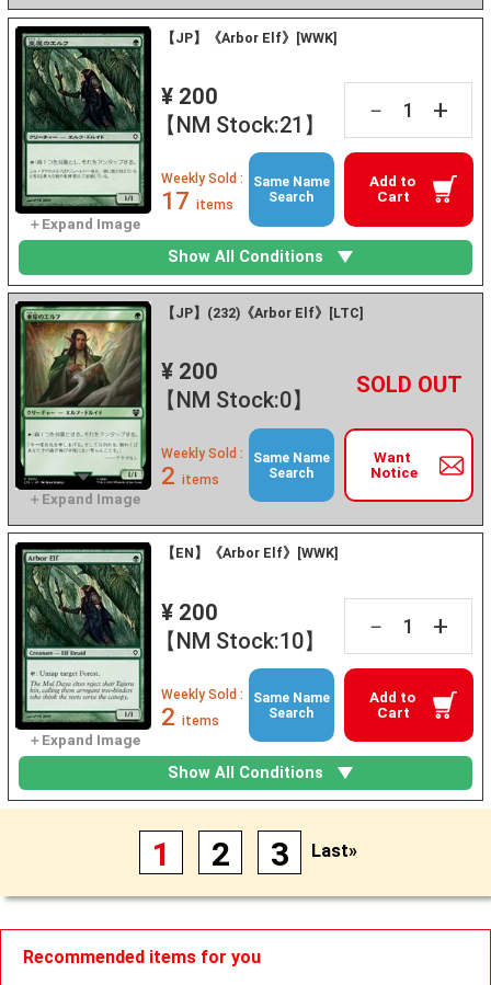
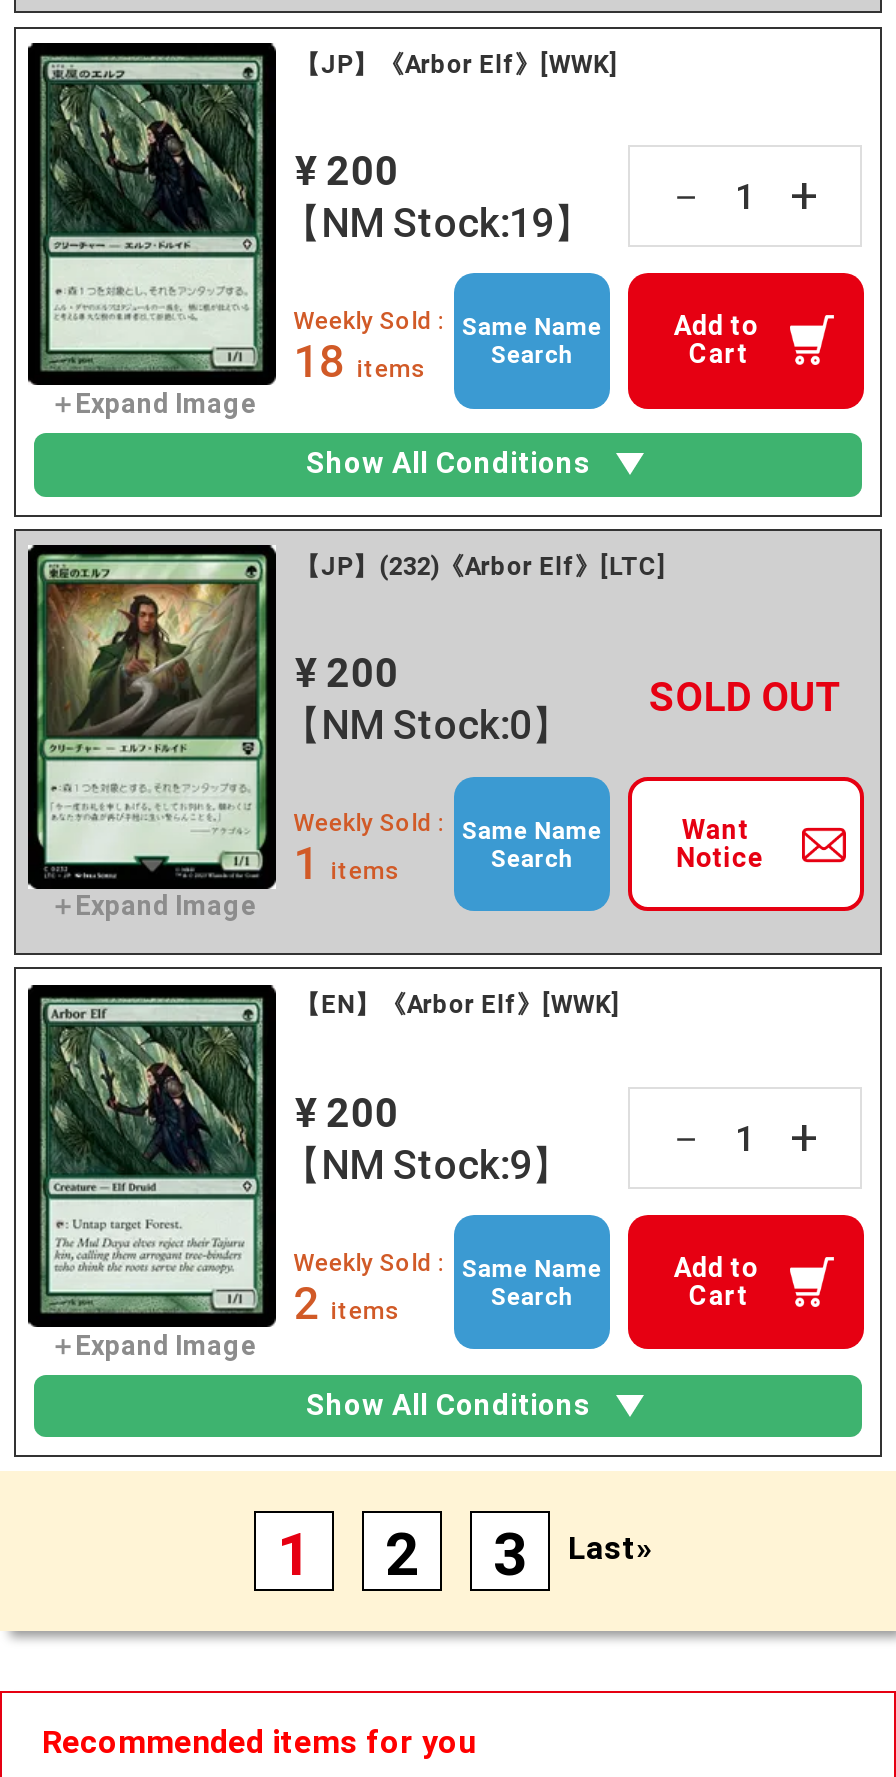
[154,112,325,138] 【NM Stock:21】 -> [281,199,593,247] 【NM Stock:19】
[161,186,233,214] 17 items -> [293,334,425,386] 18 items
[161,462,219,490] 2 items -> [293,838,399,890] 1 items
[154,627,325,654] 【NM Stock:10】 -> [281,1140,571,1188] 【NM Stock:9】

